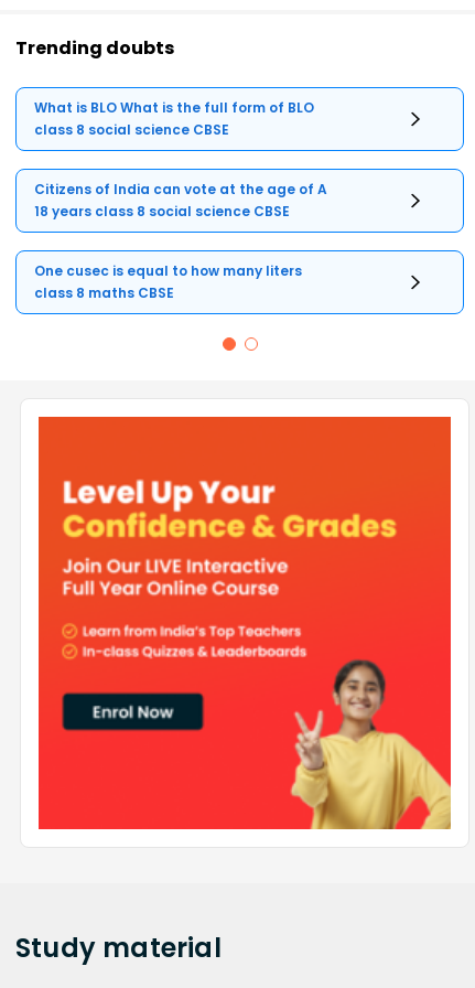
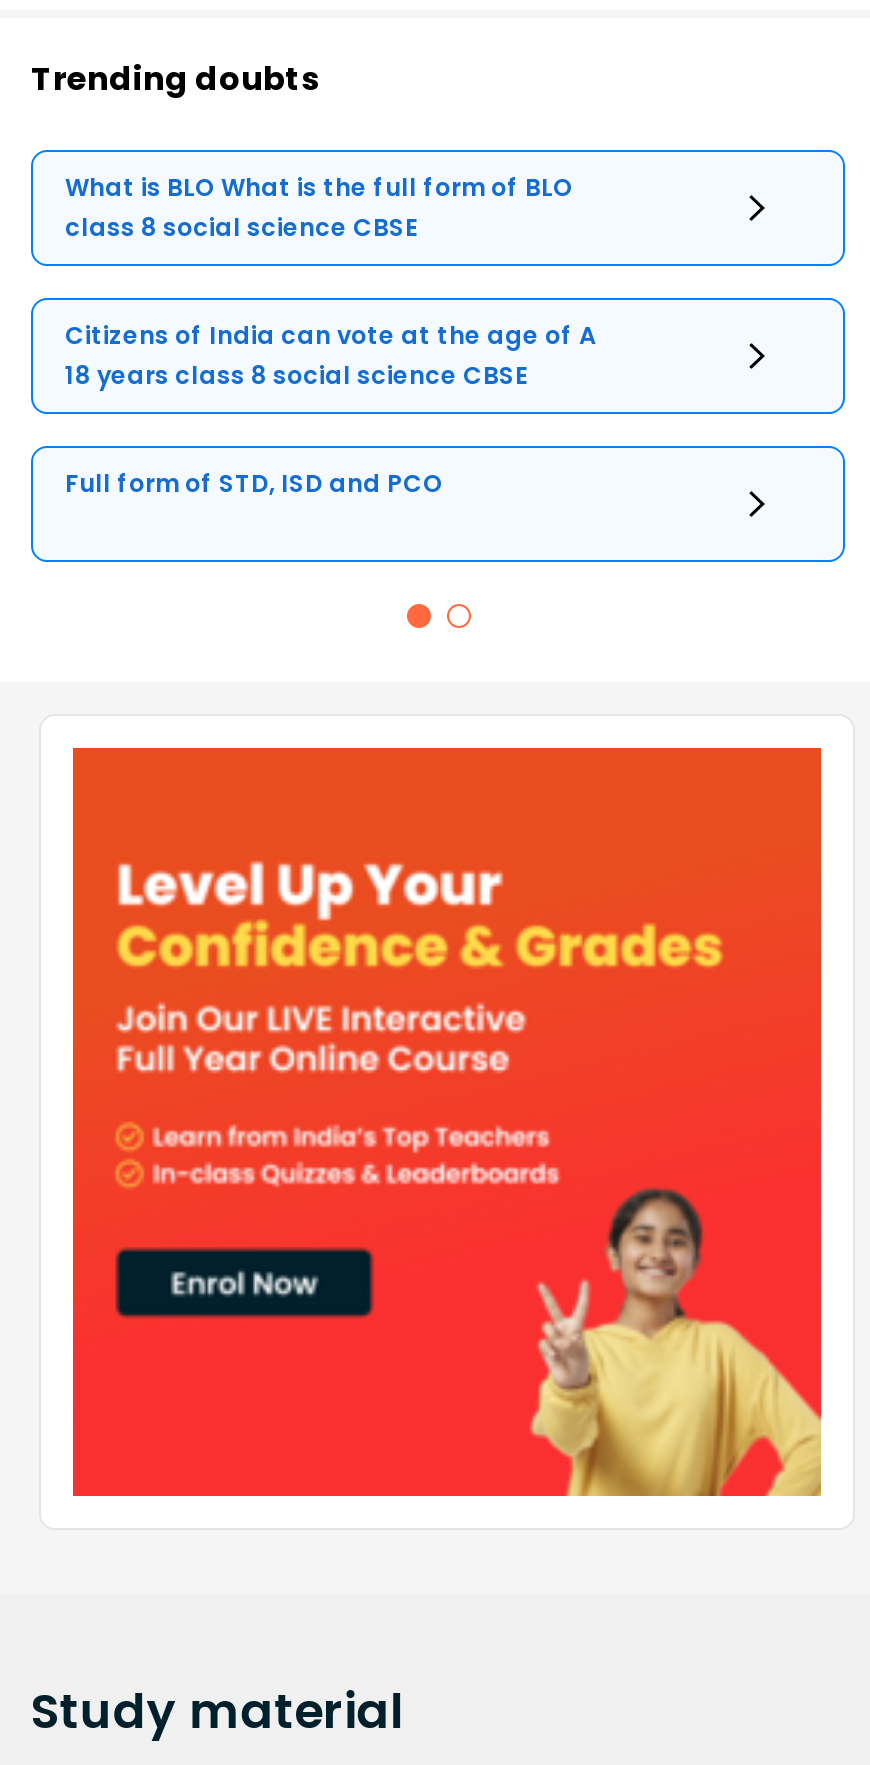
[34,261,302,302] One cusec is equal to how many liters | class 8 maths CBSE -> [65,465,443,499] Full form of STD, ISD and PCO

